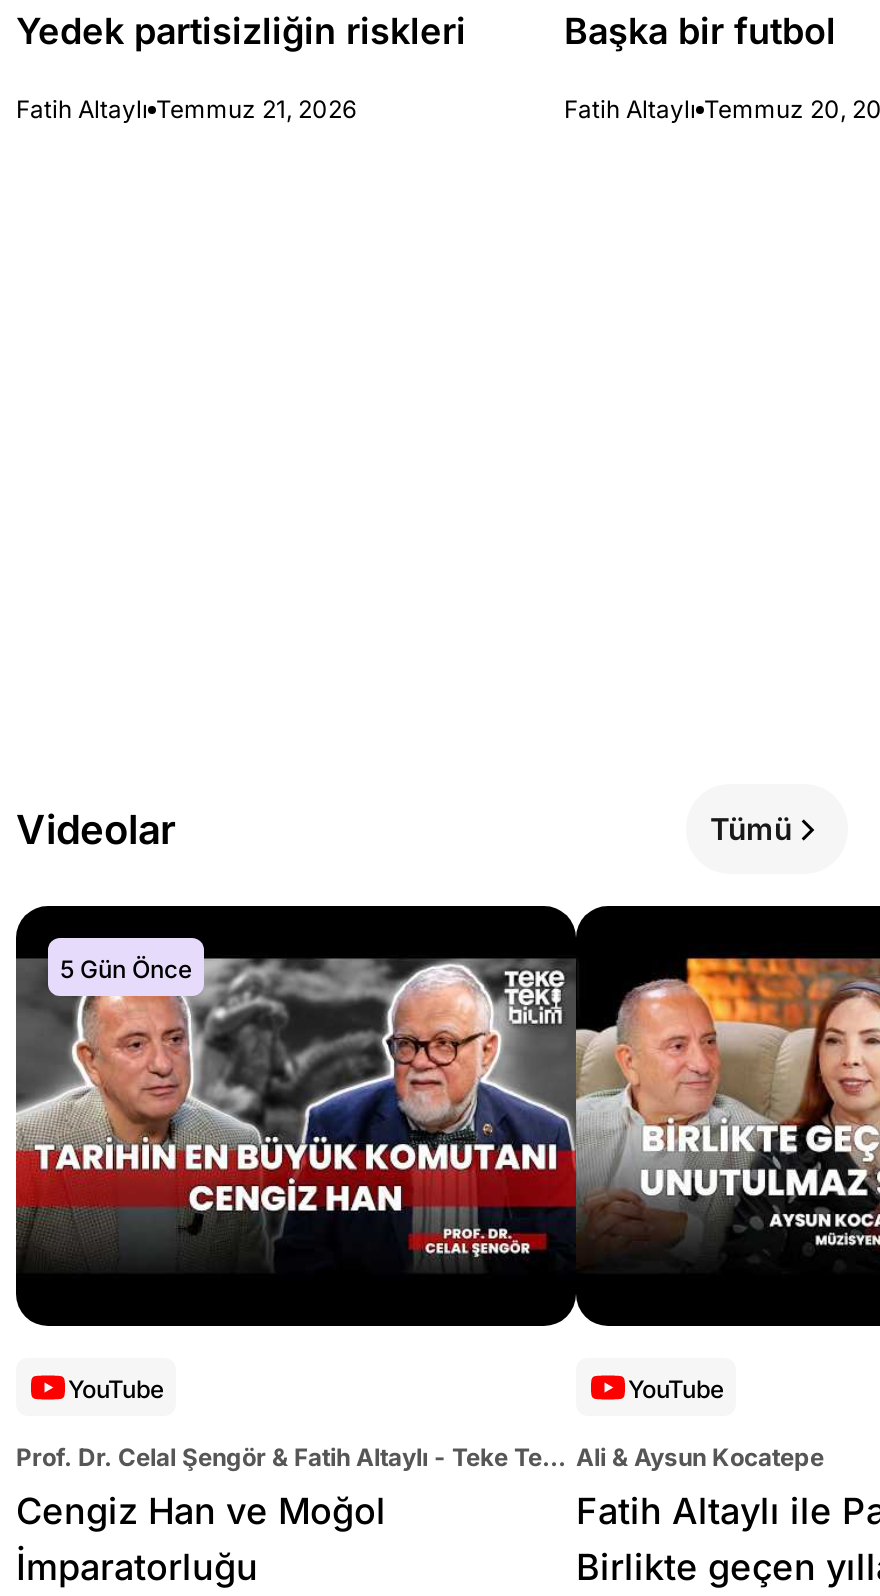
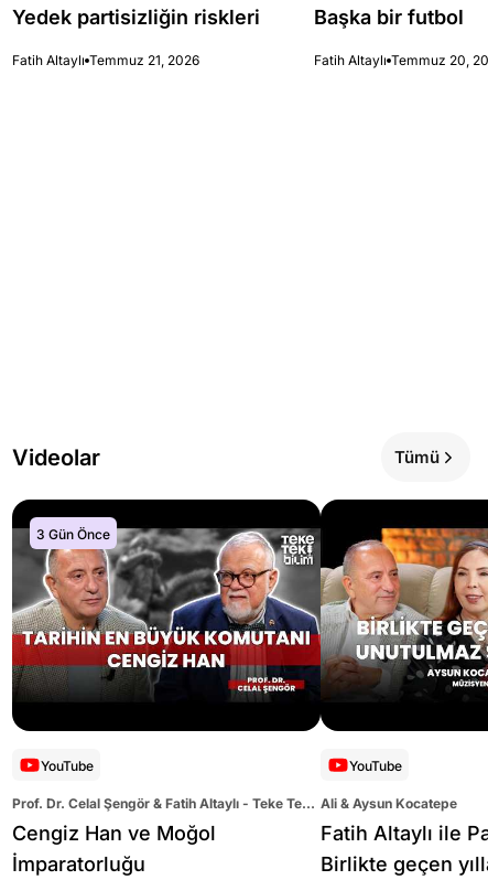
[60,954,192,984] 5 Gün Önce -> [36,526,110,543] 3 Gün Önce

